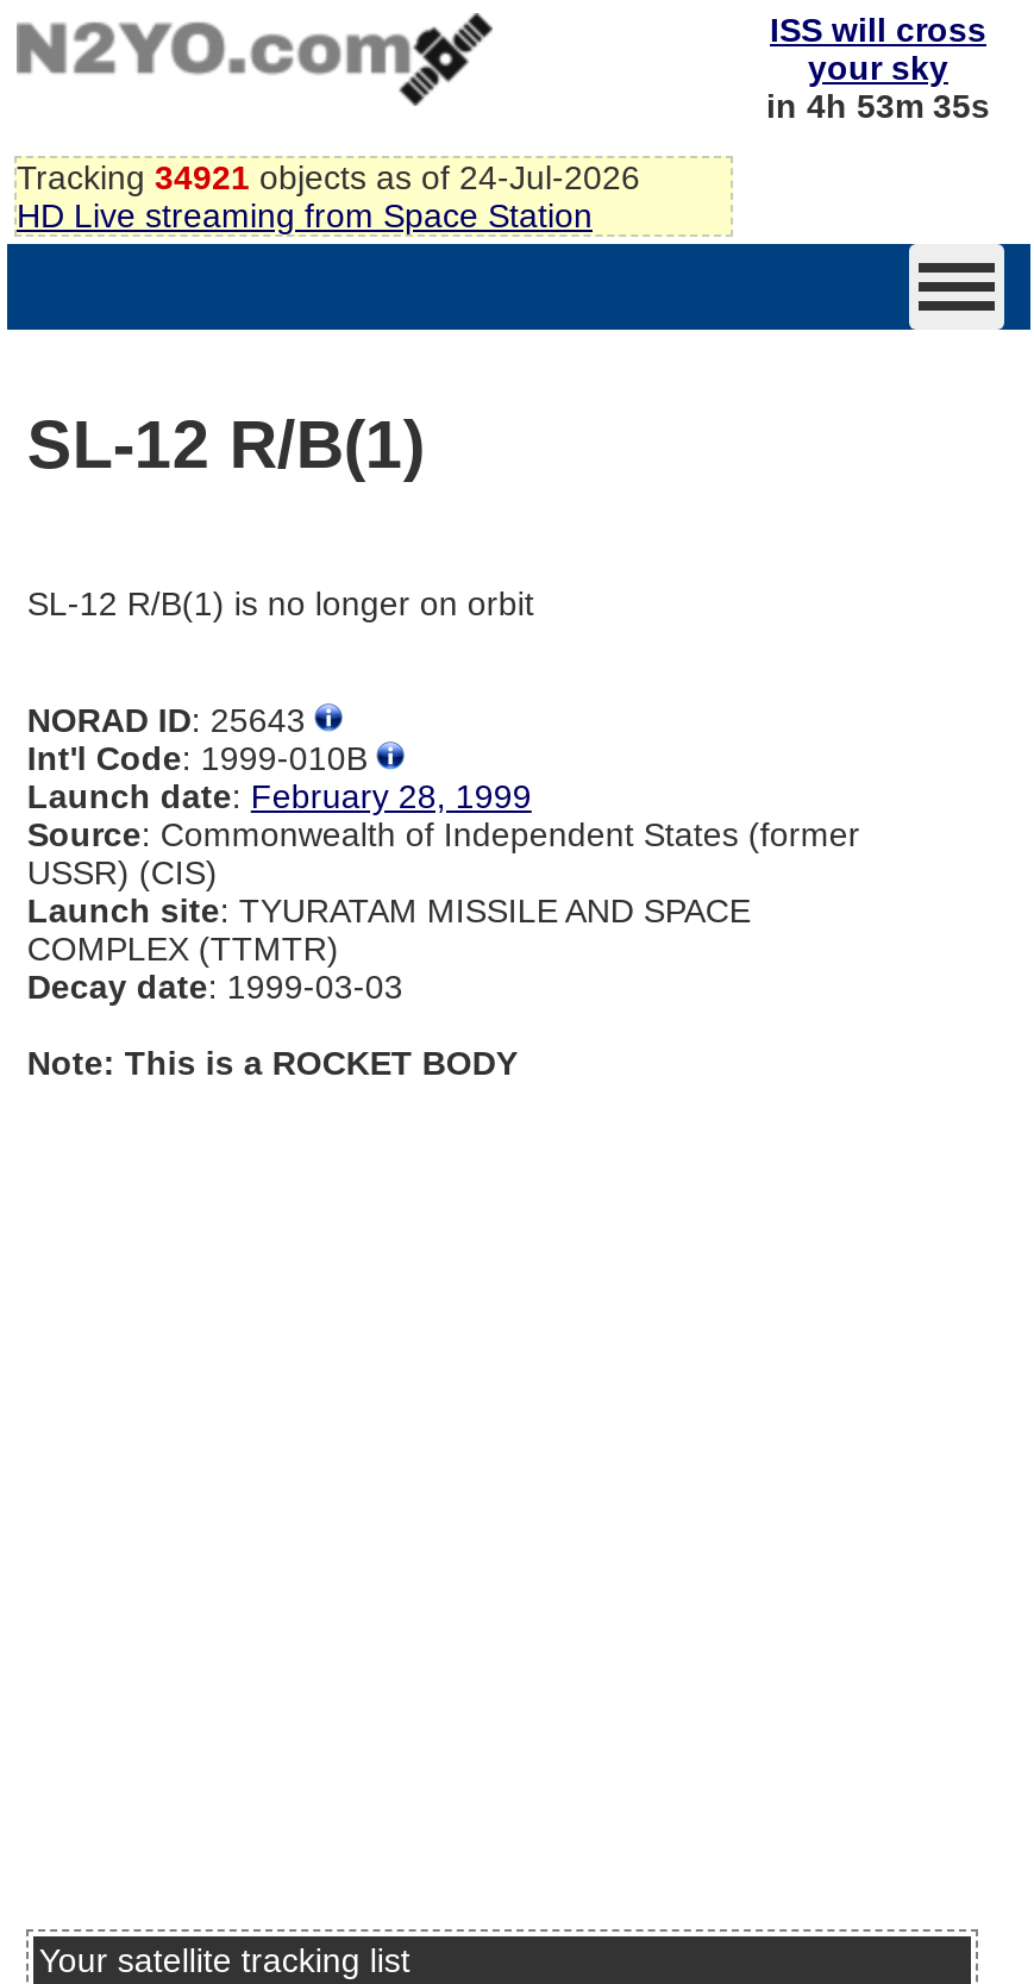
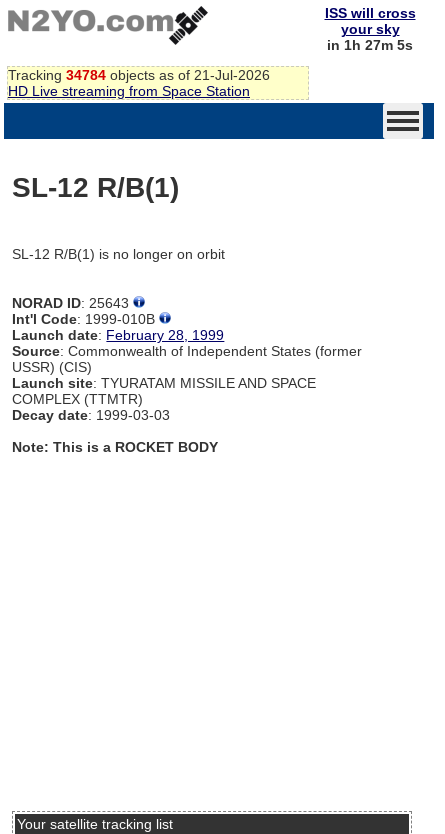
[766,87,990,125] in 4h 53m 35s -> [327,37,413,53] in 1h 27m 5s
[17,158,640,196] Tracking 34921 objects as of 24-Jul-2026 -> [8,67,270,83] Tracking 34784 objects as of 21-Jul-2026

